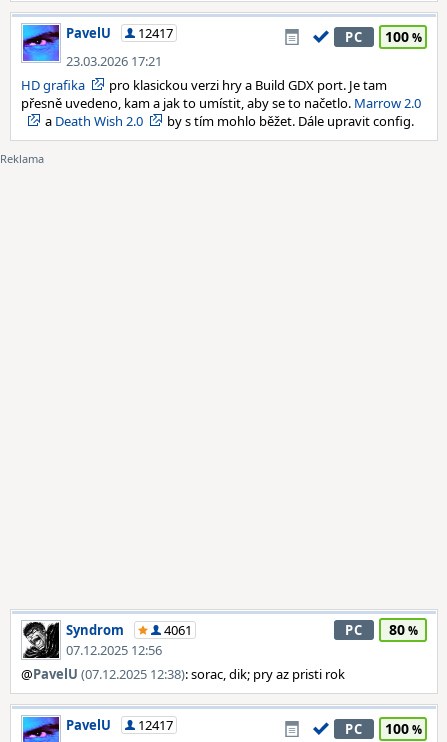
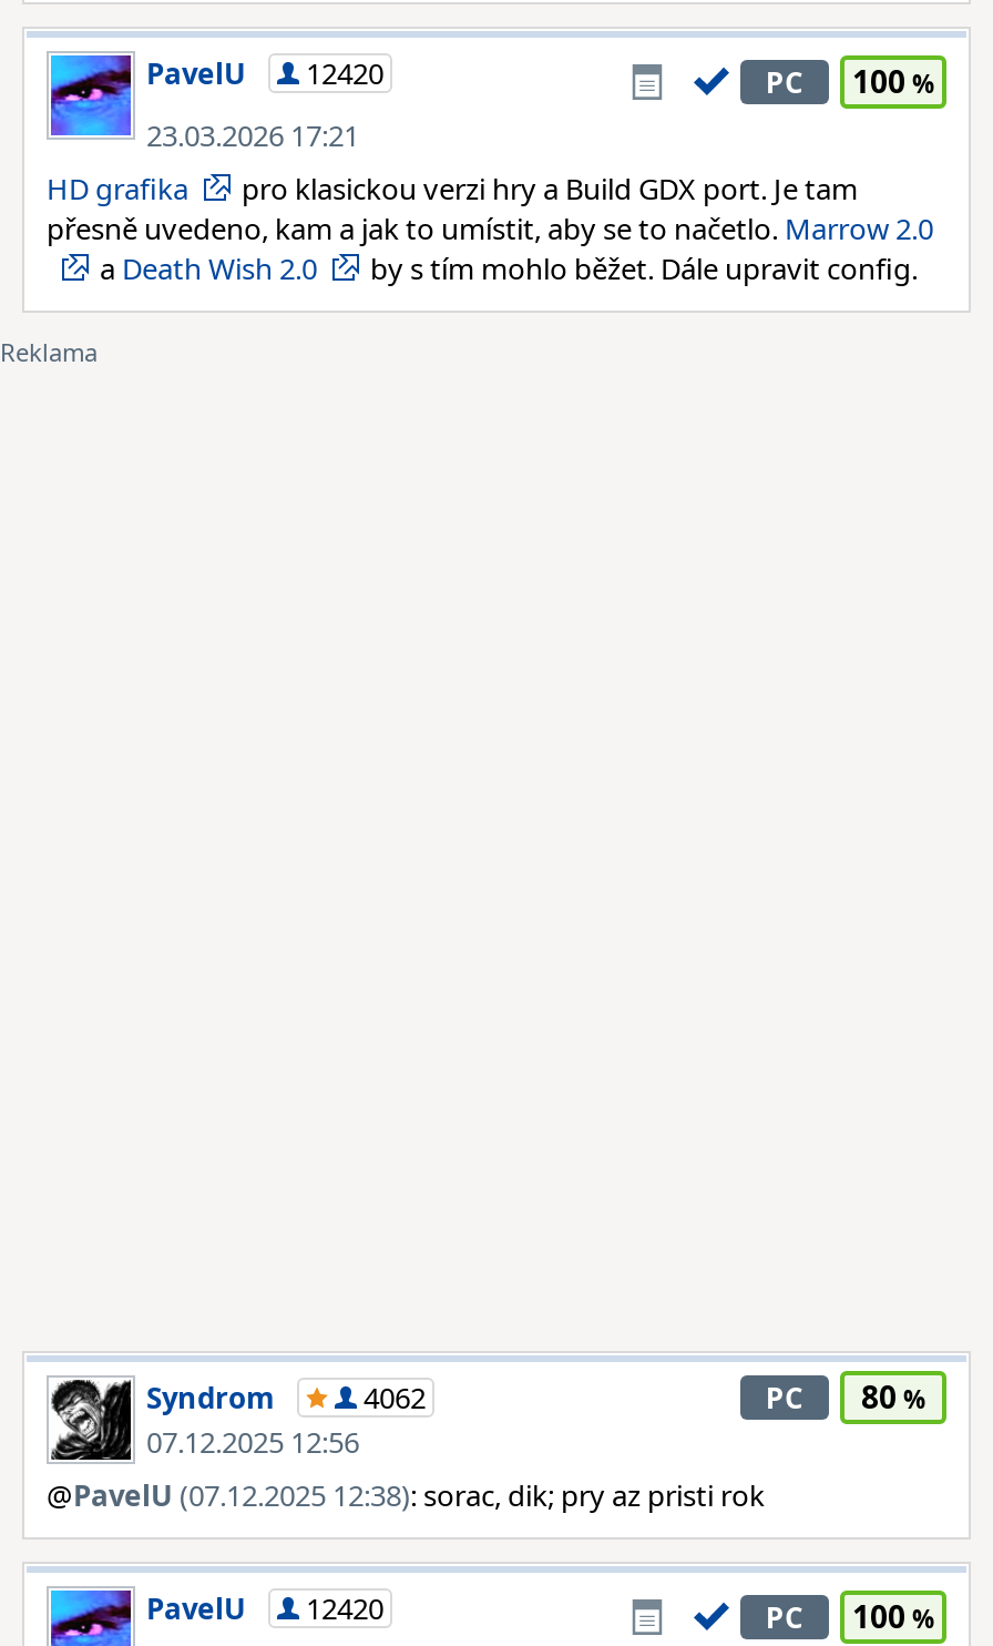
[66,24,173,42] PavelU 12417 -> [146,53,383,93] PavelU 12420
[164,621,192,639] 4061 -> [364,1378,426,1418] 4062
[66,716,173,734] PavelU 12417 -> [146,1588,383,1628] PavelU 12420

